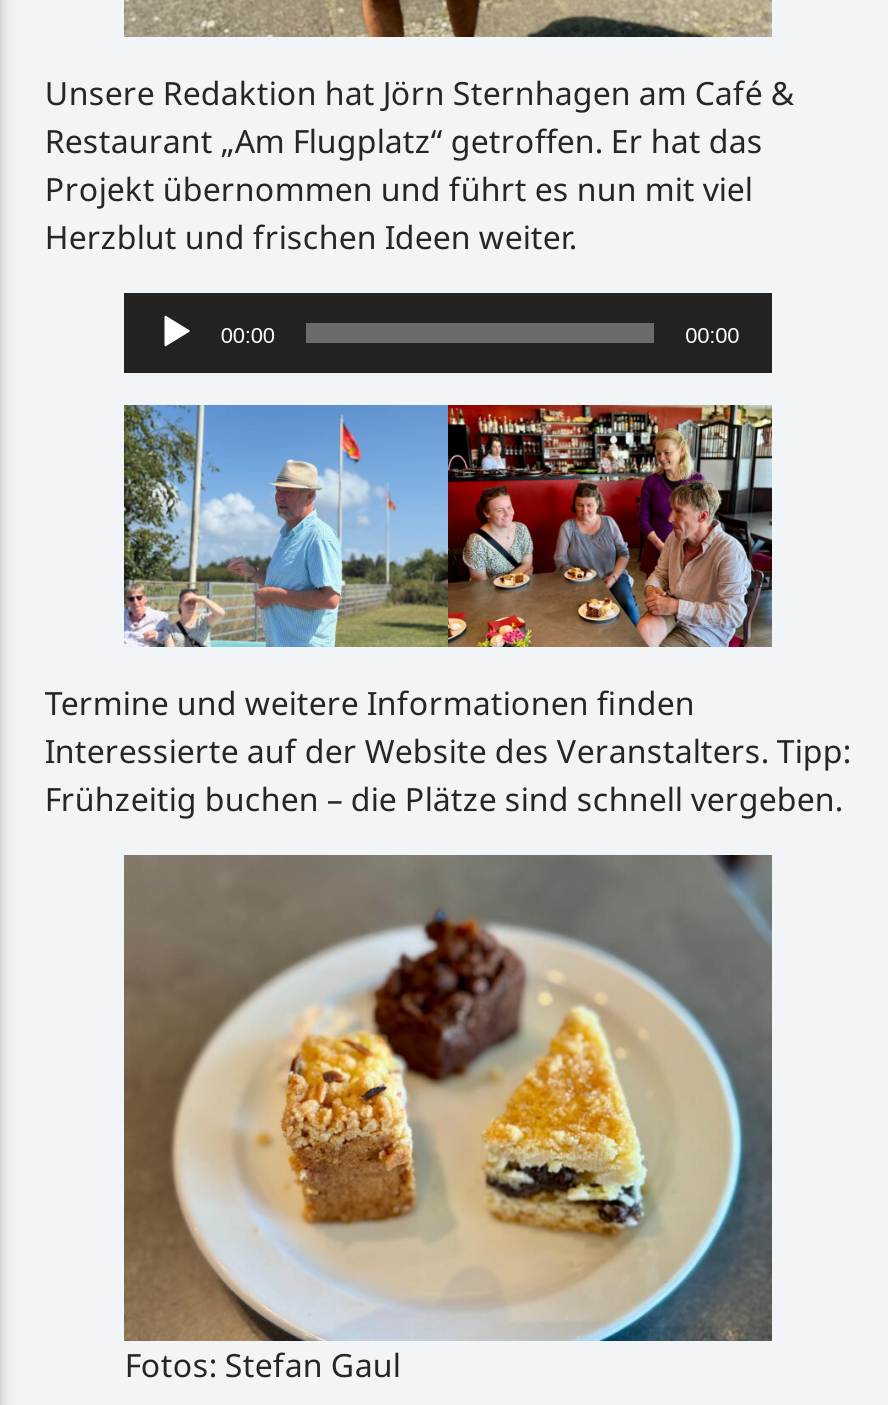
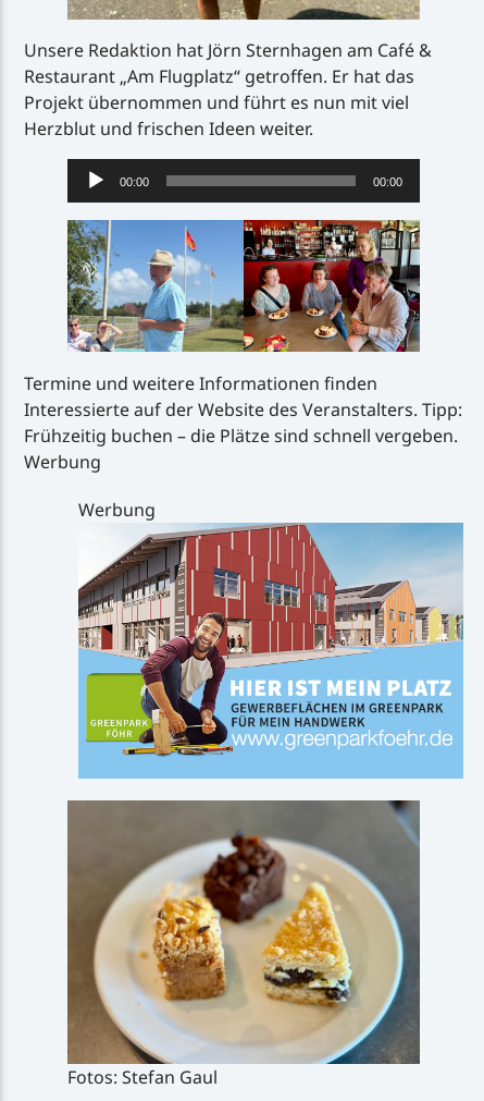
none -> [24,449,464,780] [image] | Werbung | Werbung

